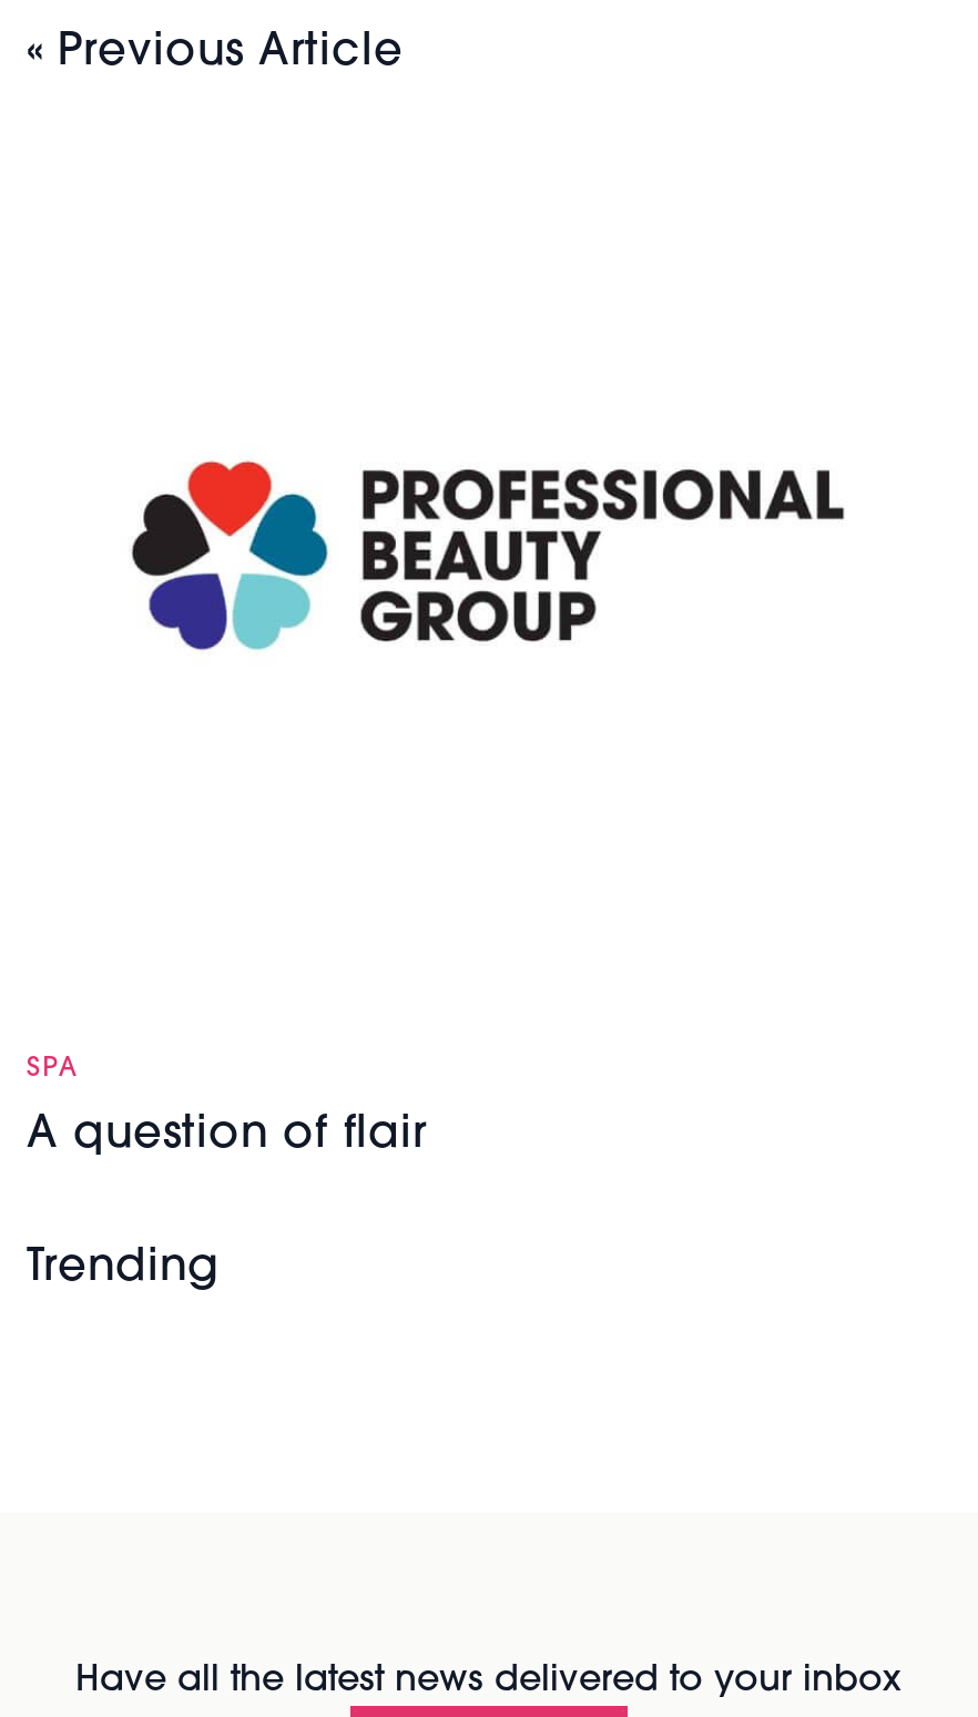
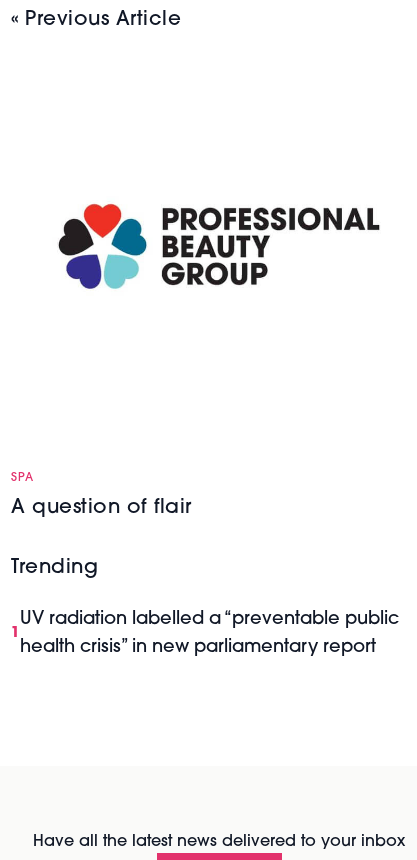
none -> [11,626,20,641] 1
none -> [20,610,399,657] UV radiation labelled a “preventable public | health crisis” in new parliamentary report

